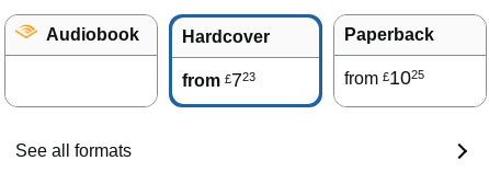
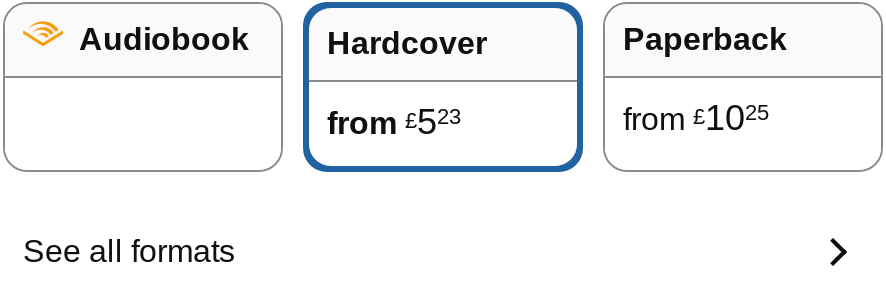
[182,69,255,91] from £723 -> [327,102,461,142] from £523

